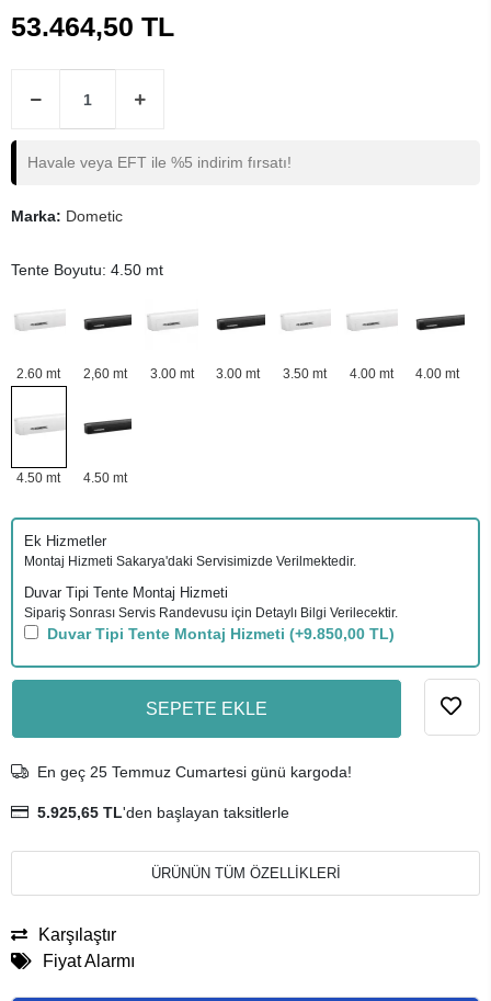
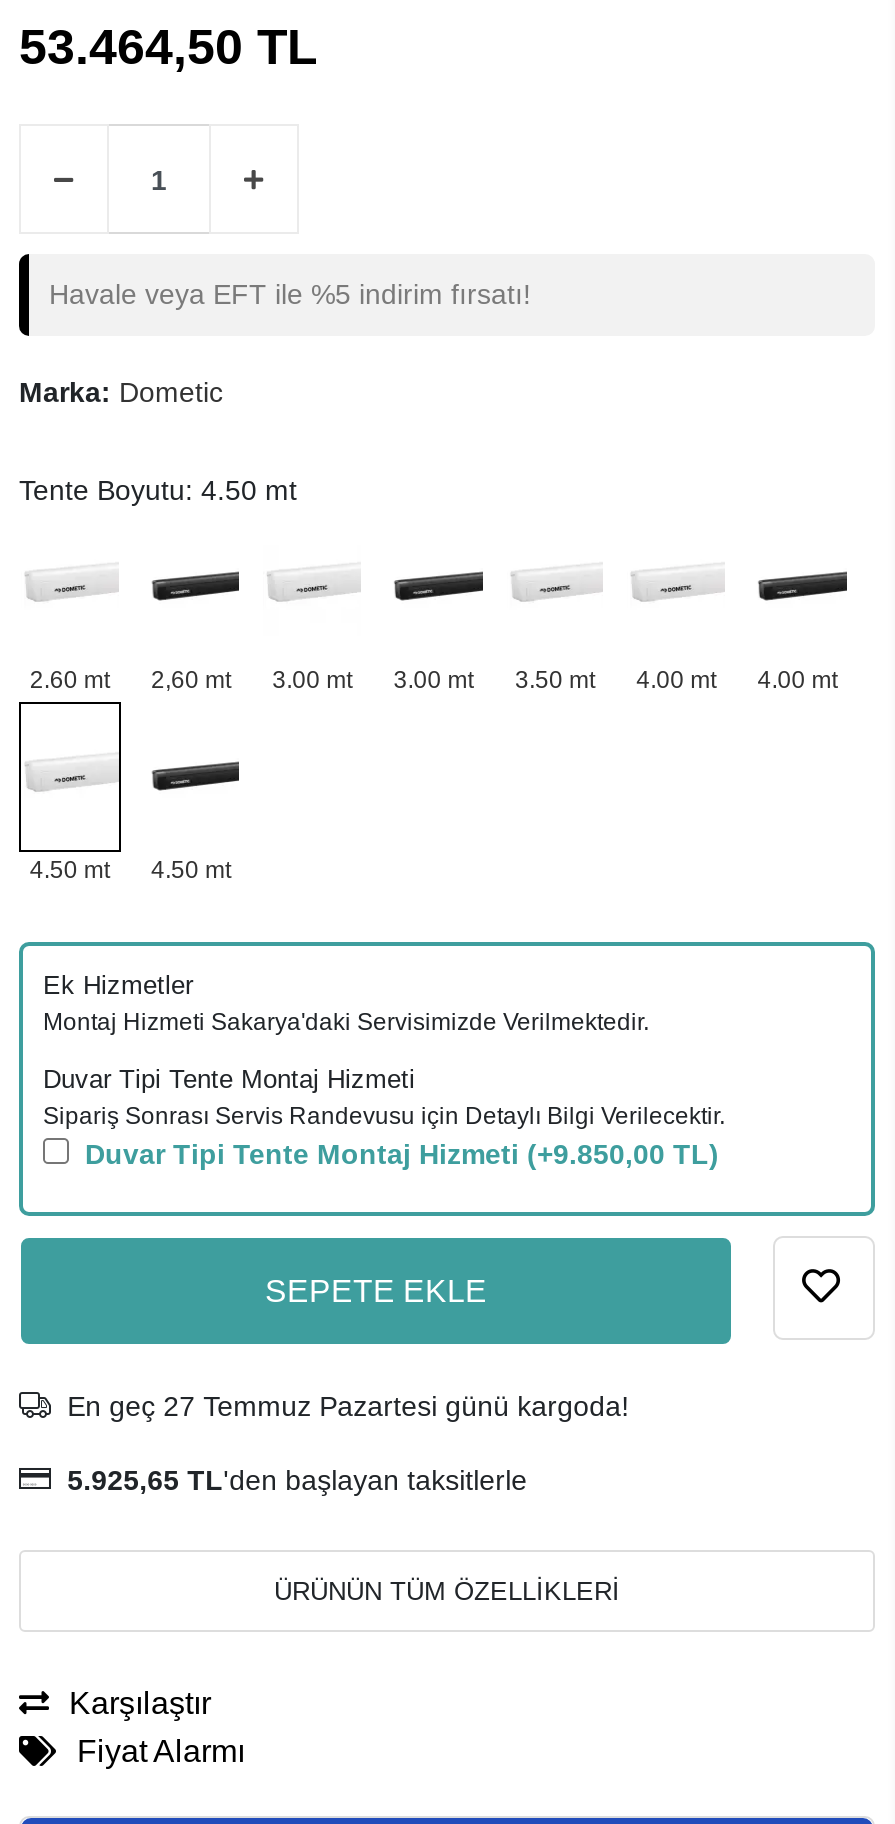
[37,763,352,781] En geç 25 Temmuz Cumartesi günü kargoda! -> [67,1390,629,1422] En geç 27 Temmuz Pazartesi günü kargoda!

